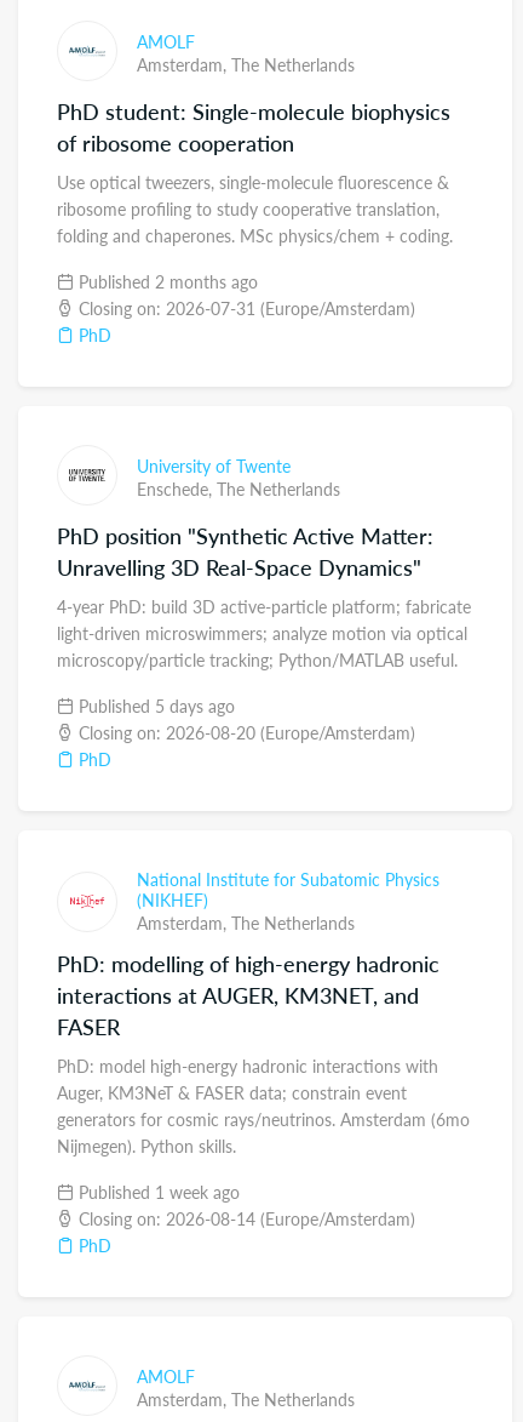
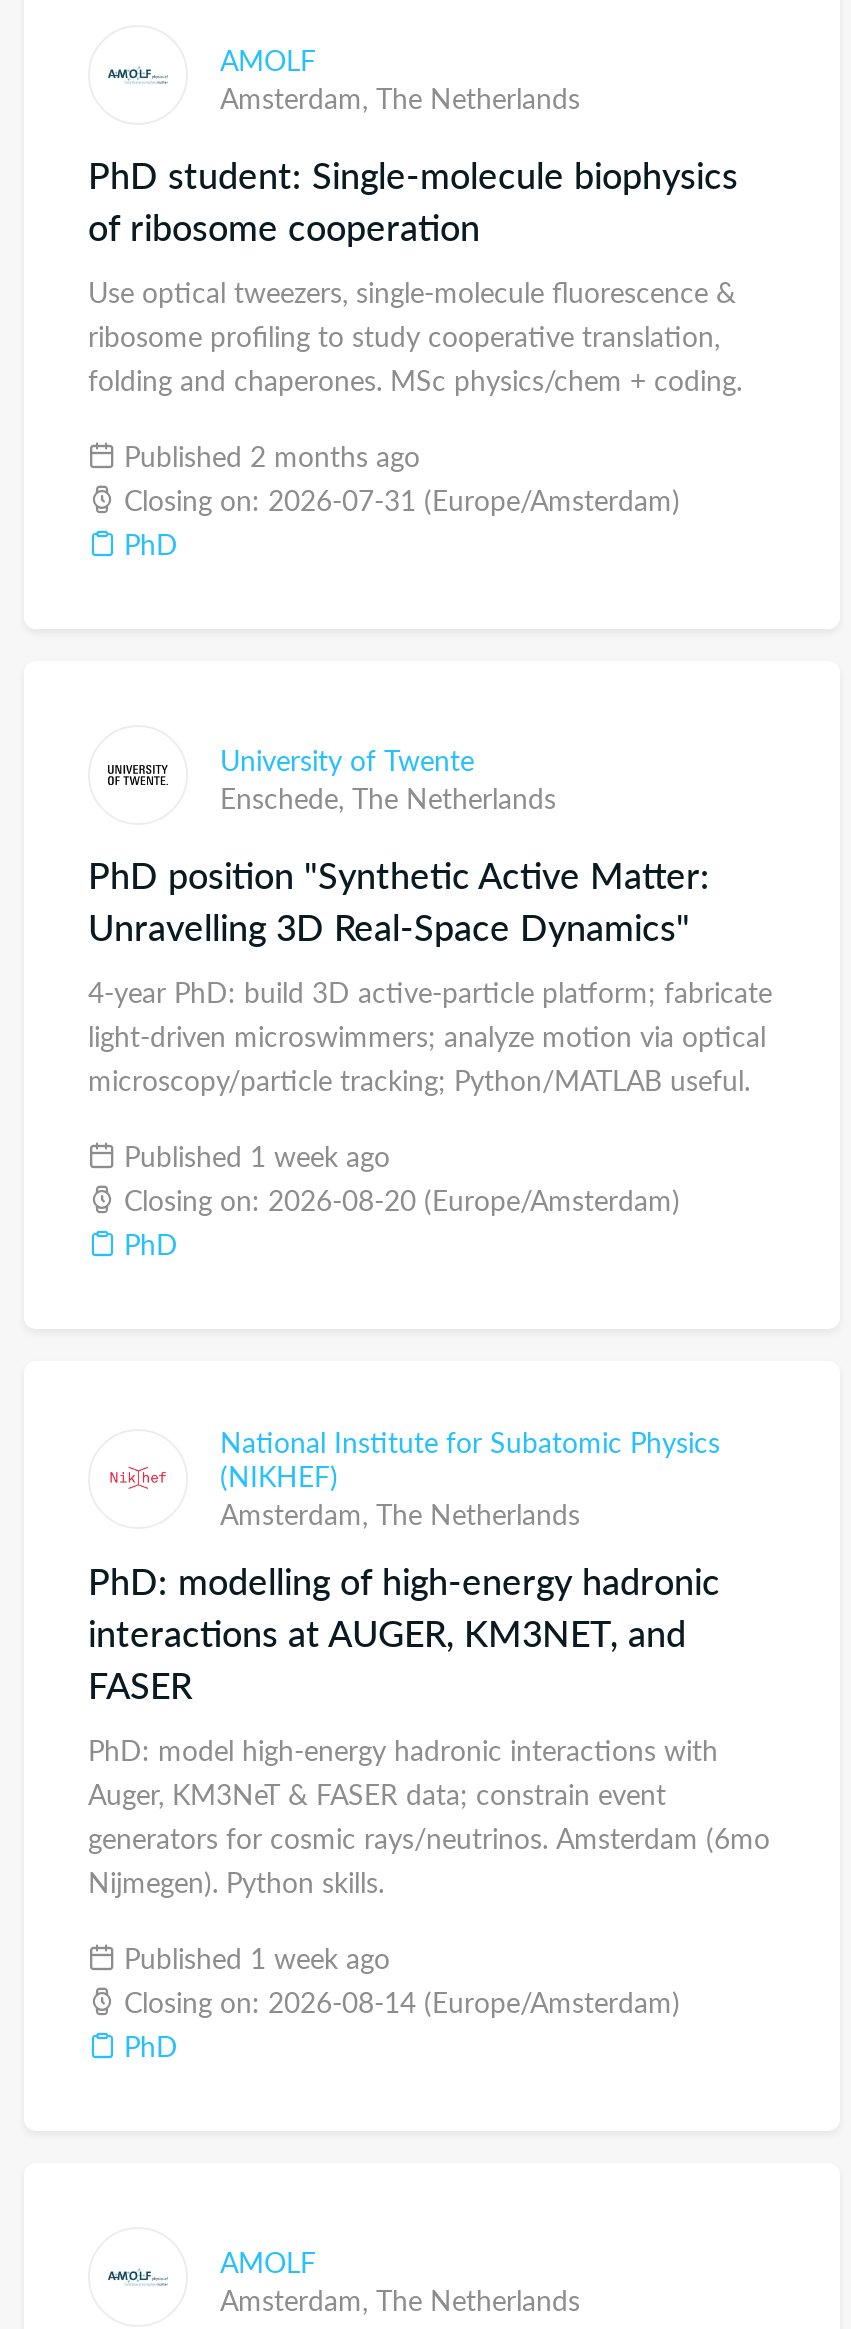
[74,693,235,718] Published 5 days ago -> [116,1135,390,1175] Published 1 week ago

